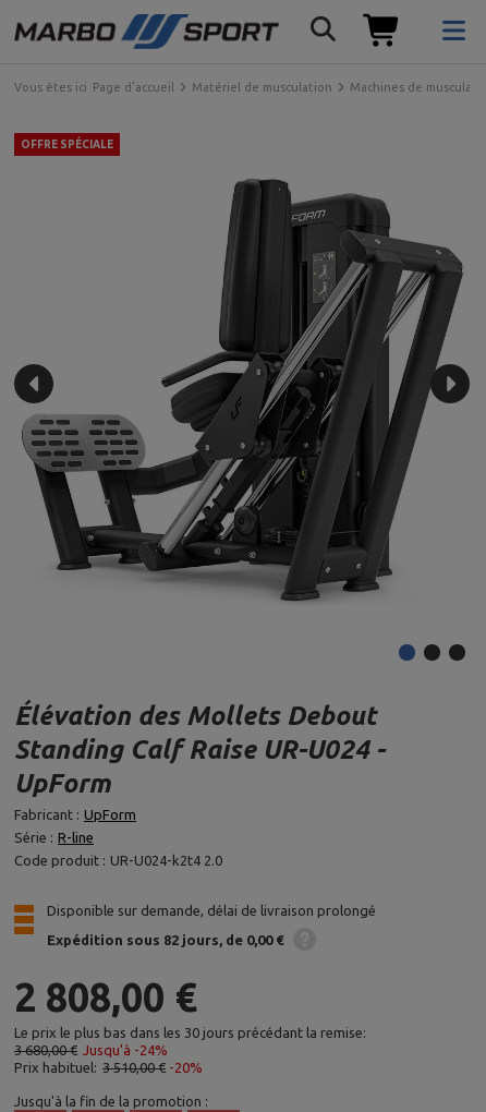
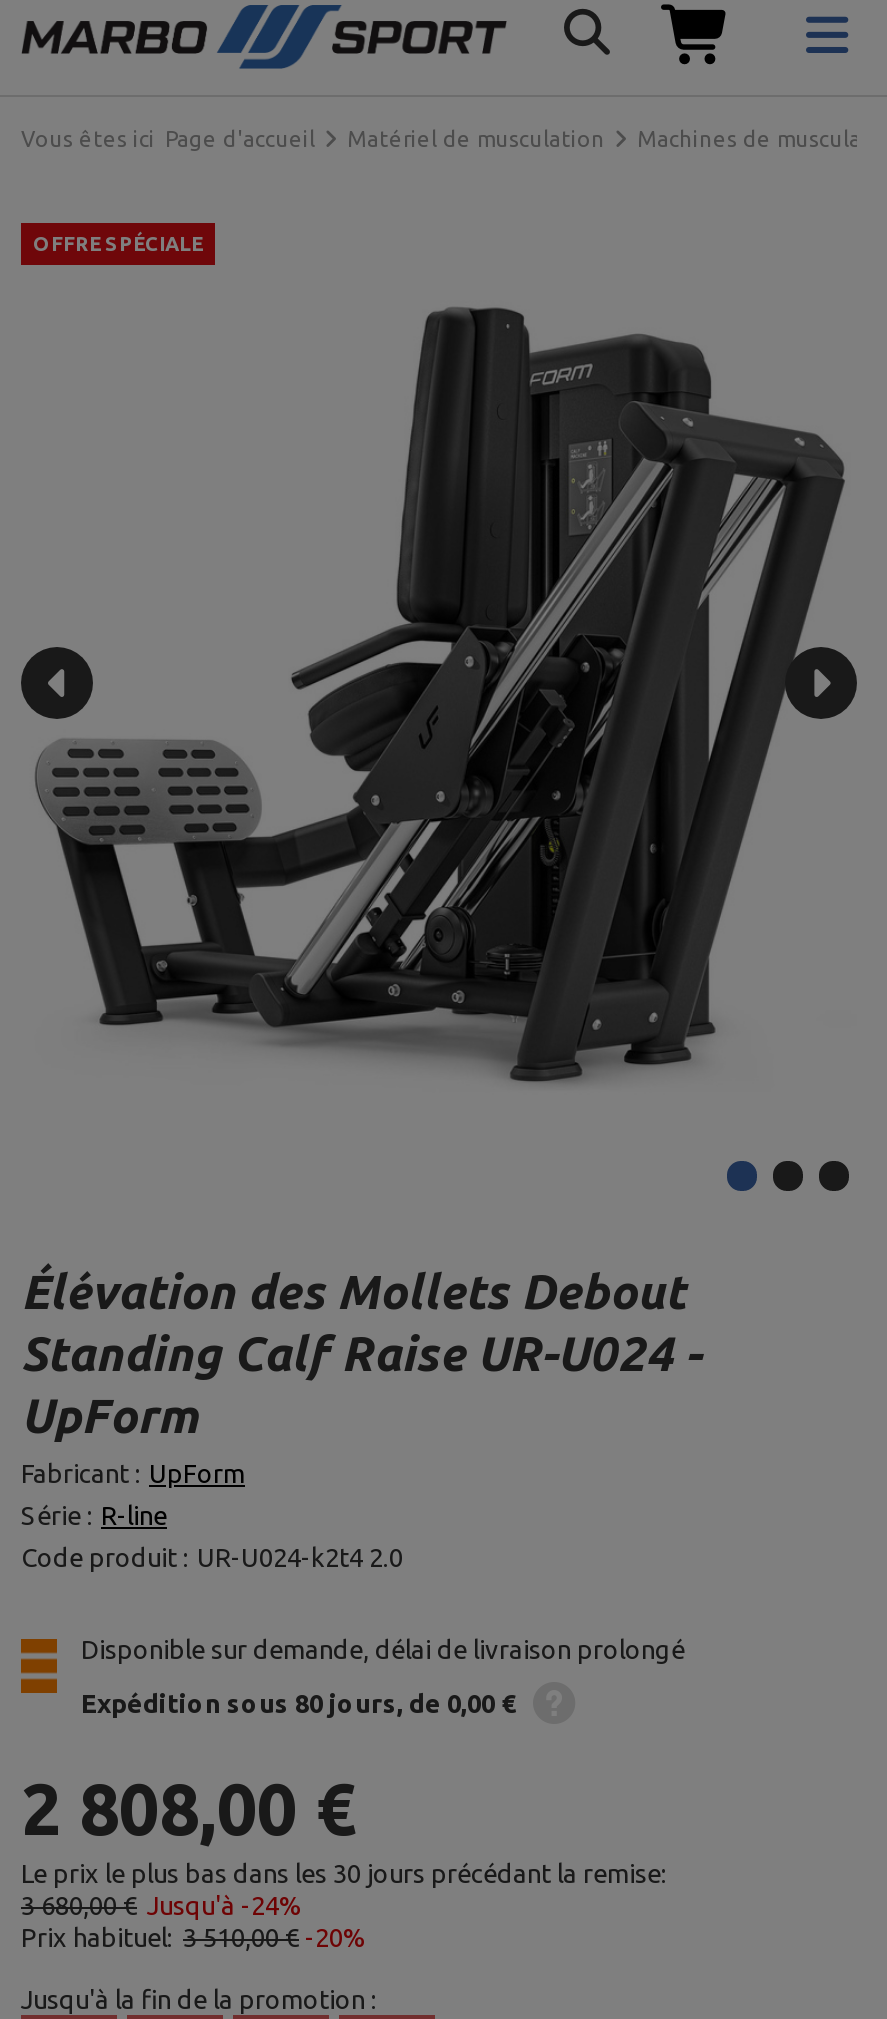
[47,932,283,947] Expédition sous 82 jours de 0,00 € -> [81,1688,515,1716] Expédition sous 80 jours de 0,00 €

